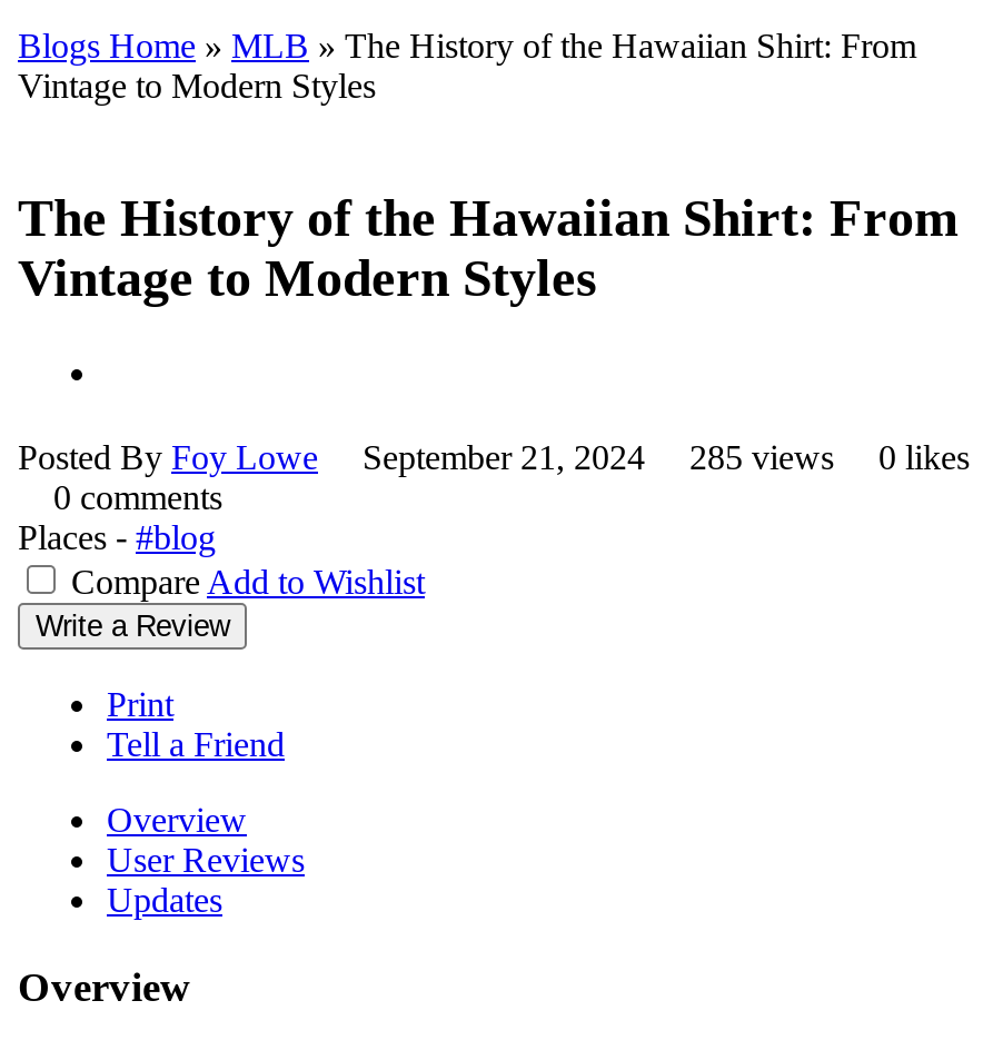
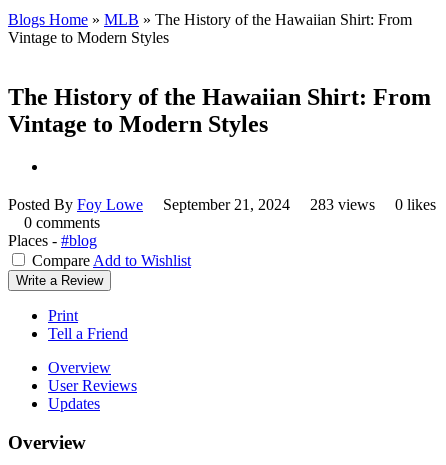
[18,439,970,476] Posted By Foy Lowe September 21, 2024 285 views 0 likes -> [8,196,436,213] Posted By Foy Lowe September 21, 2024 283 views 0 likes

